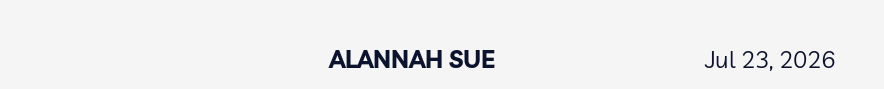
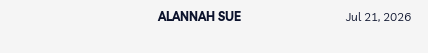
[705,44,835,74] Jul 23, 2026 -> [346,9,411,24] Jul 21, 2026

